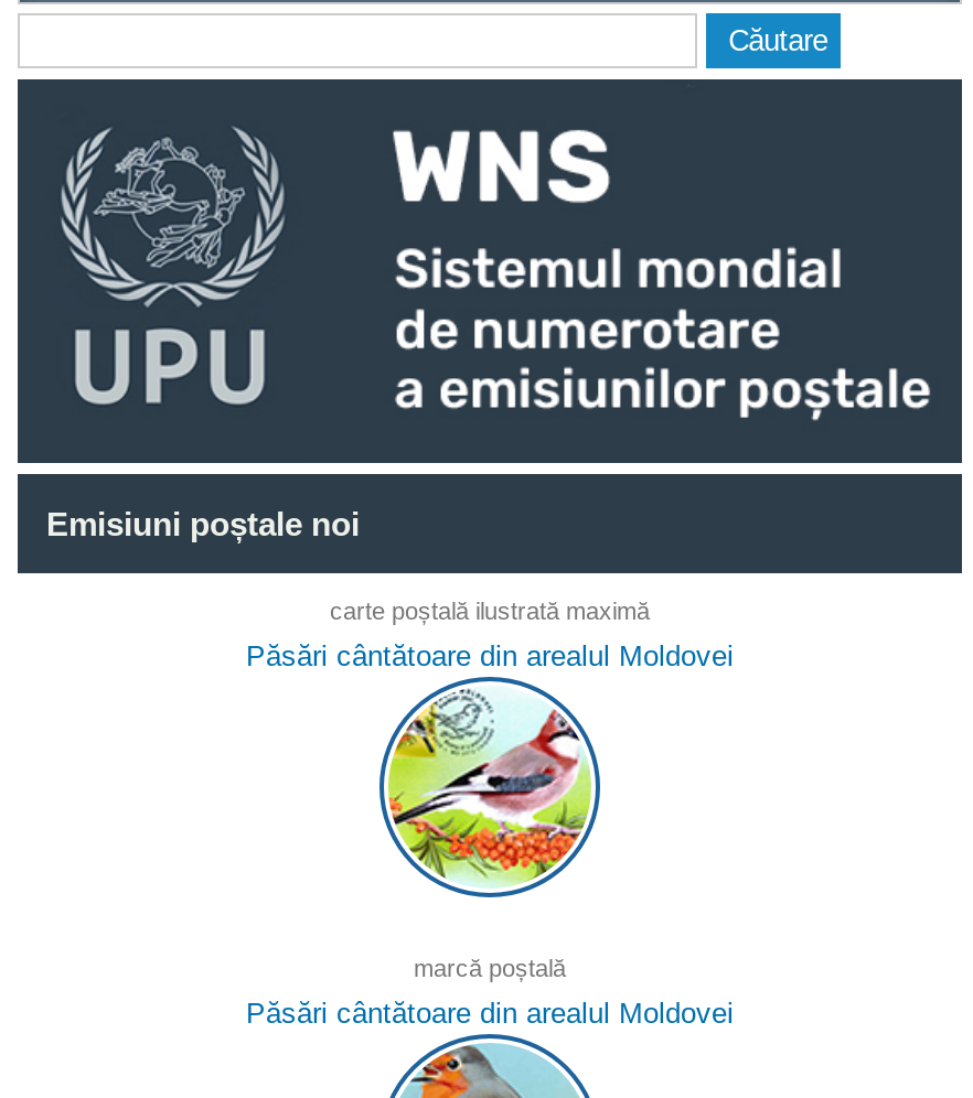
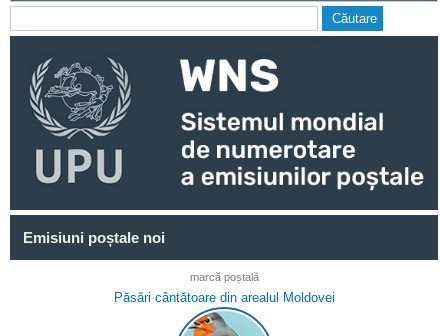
[246,598,734,673] carte poștală ilustrată maximă | Păsări cântătoare din arealul Moldovei -> none
[377,690,602,930] [image] -> none

